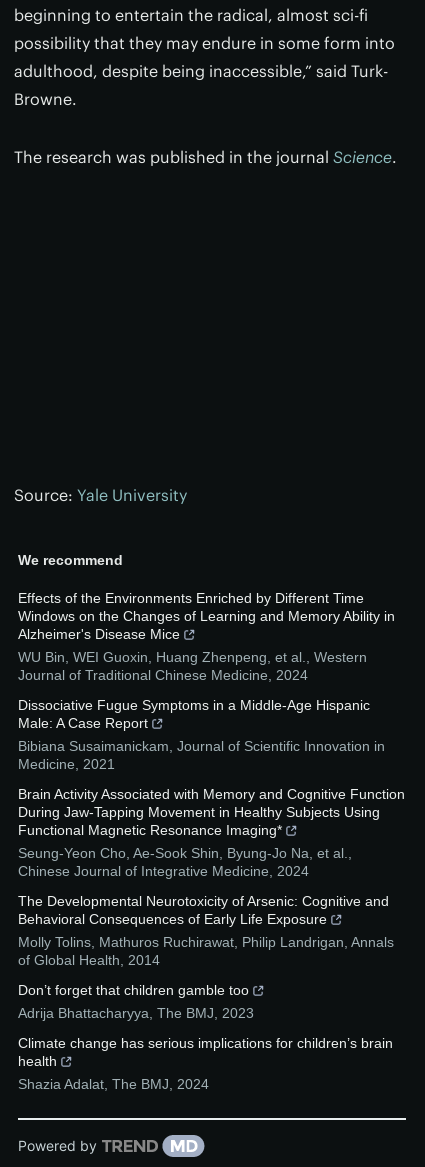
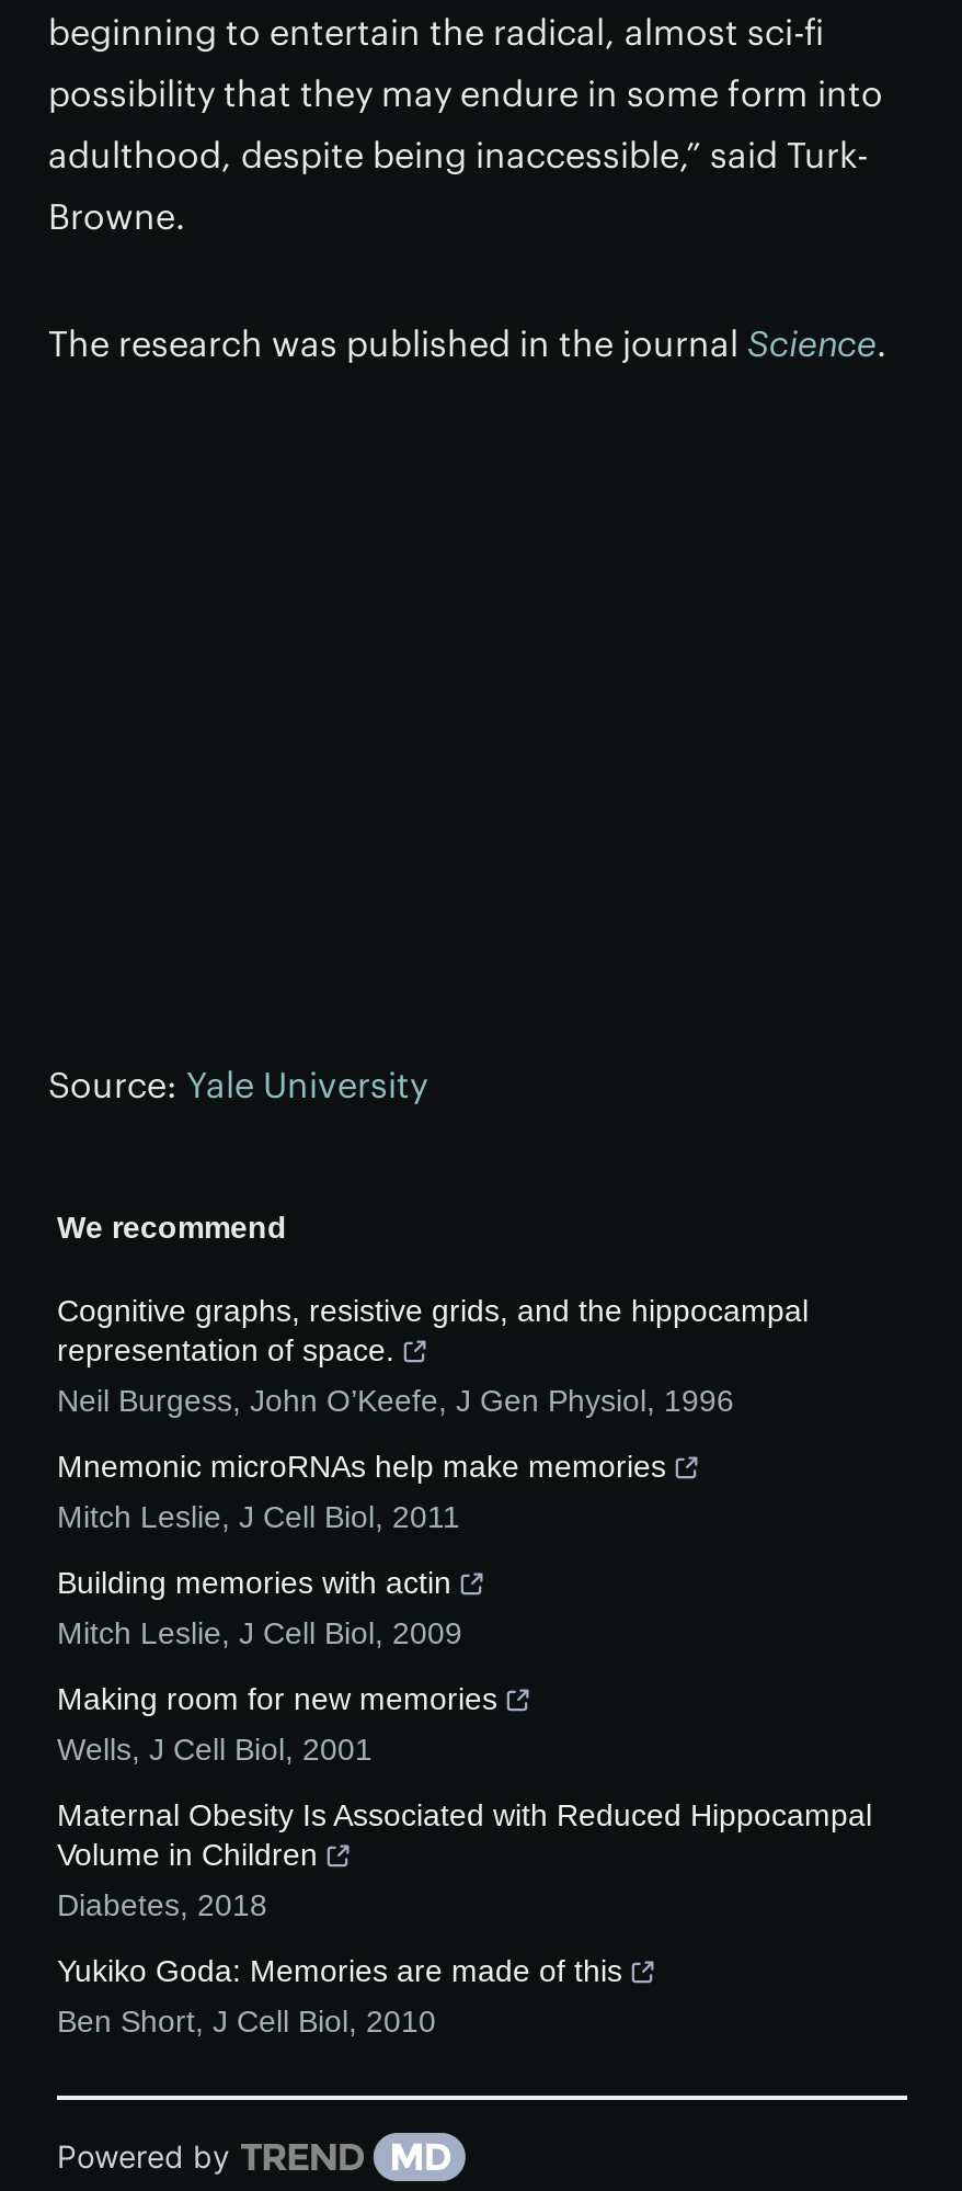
[18,590,395,683] Effects of the Environments Enriched by Different Time | Windows on the Changes of Learning and Memory Ability in | Alzheimer's Disease Mice | WU Bin, WEI Guoxin, Huang Zhenpeng, et al., Western | Journal of Traditional Chinese Medicine, 2024 -> [57,1293,809,1418] Cognitive graphs, resistive grids, and the hippocampal | representation of space. | Neil Burgess, John O’Keefe, J Gen Physiol, 1996
[18,697,385,772] Dissociative Fugue Symptoms in a Middle-Age Hispanic | Male: A Case Report | Bibiana Susaimanickam, Journal of Scientific Innovation in | Medicine, 2021 -> [57,1449,666,1535] Mnemonic microRNAs help make memories | Mitch Leslie, J Cell Biol, 2011
[18,786,405,879] Brain Activity Associated with Memory and Cognitive Function | During Jaw-Tapping Movement in Healthy Subjects Using | Functional Magnetic Resonance Imaging* | Seung-Yeon Cho, Ae-Sook Shin, Byung-Jo Na, et al., | Chinese Journal of Integrative Medicine, 2024 -> [57,1565,462,1651] Building memories with actin | Mitch Leslie, J Cell Biol, 2009
[18,893,394,968] The Developmental Neurotoxicity of Arsenic: Cognitive and | Behavioral Consequences of Early Life Exposure | Molly Tolins, Mathuros Ruchirawat, Philip Landrigan, Annals | of Global Health, 2014 -> [57,1682,497,1767] Making room for new memories | Wells, J Cell Biol, 2001
[18,982,254,1021] Don’t forget that children gamble too | Adrija Bhattacharyya, The BMJ, 2023 -> [57,1798,872,1923] Maternal Obesity Is Associated with Reduced Hippocampal | Volume in Children | Diabetes, 2018
[18,1035,393,1092] Climate change has serious implications for children’s brain | health | Shazia Adalat, The BMJ, 2024 -> [57,1953,622,2039] Yukiko Goda: Memories are made of this | Ben Short, J Cell Biol, 2010

